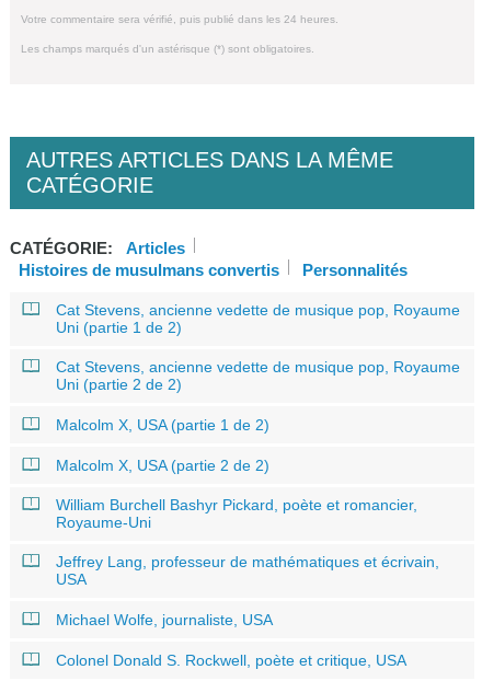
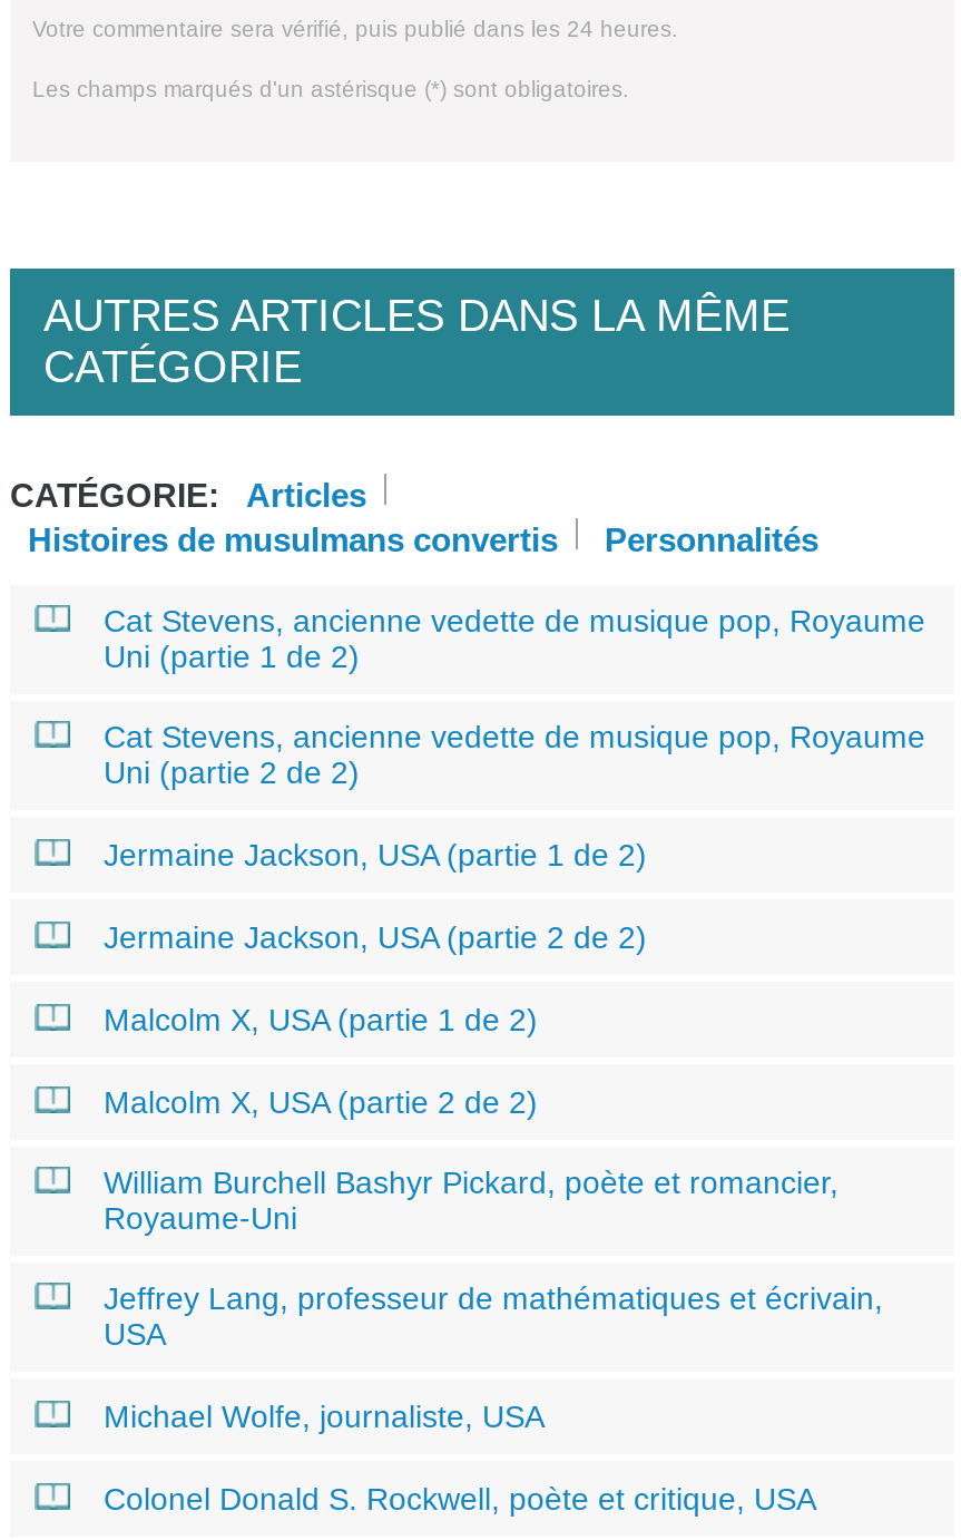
none -> [104,837,647,955] Jermaine Jackson, USA (partie 1 de 2) | Jermaine Jackson, USA (partie 2 de 2)

